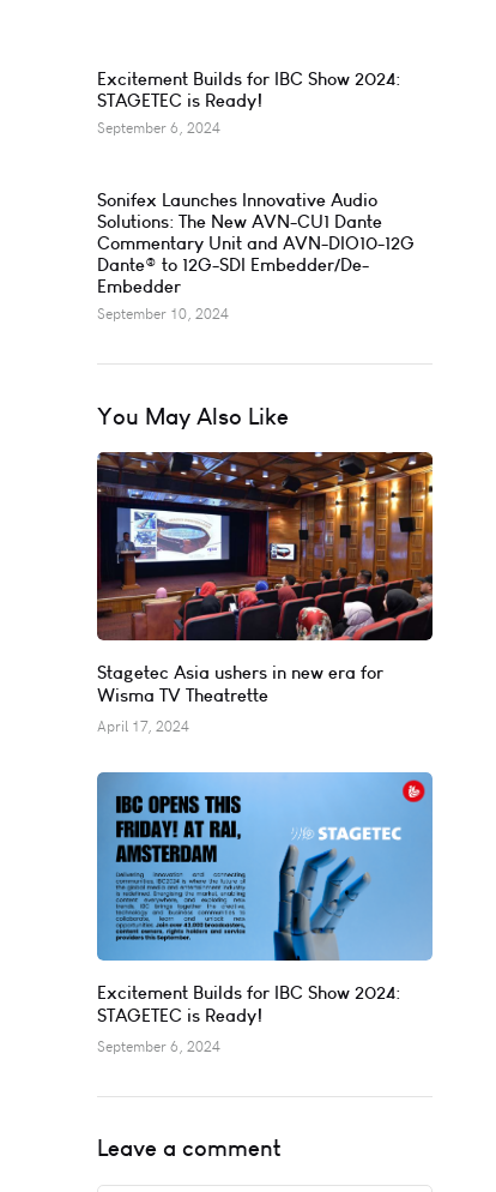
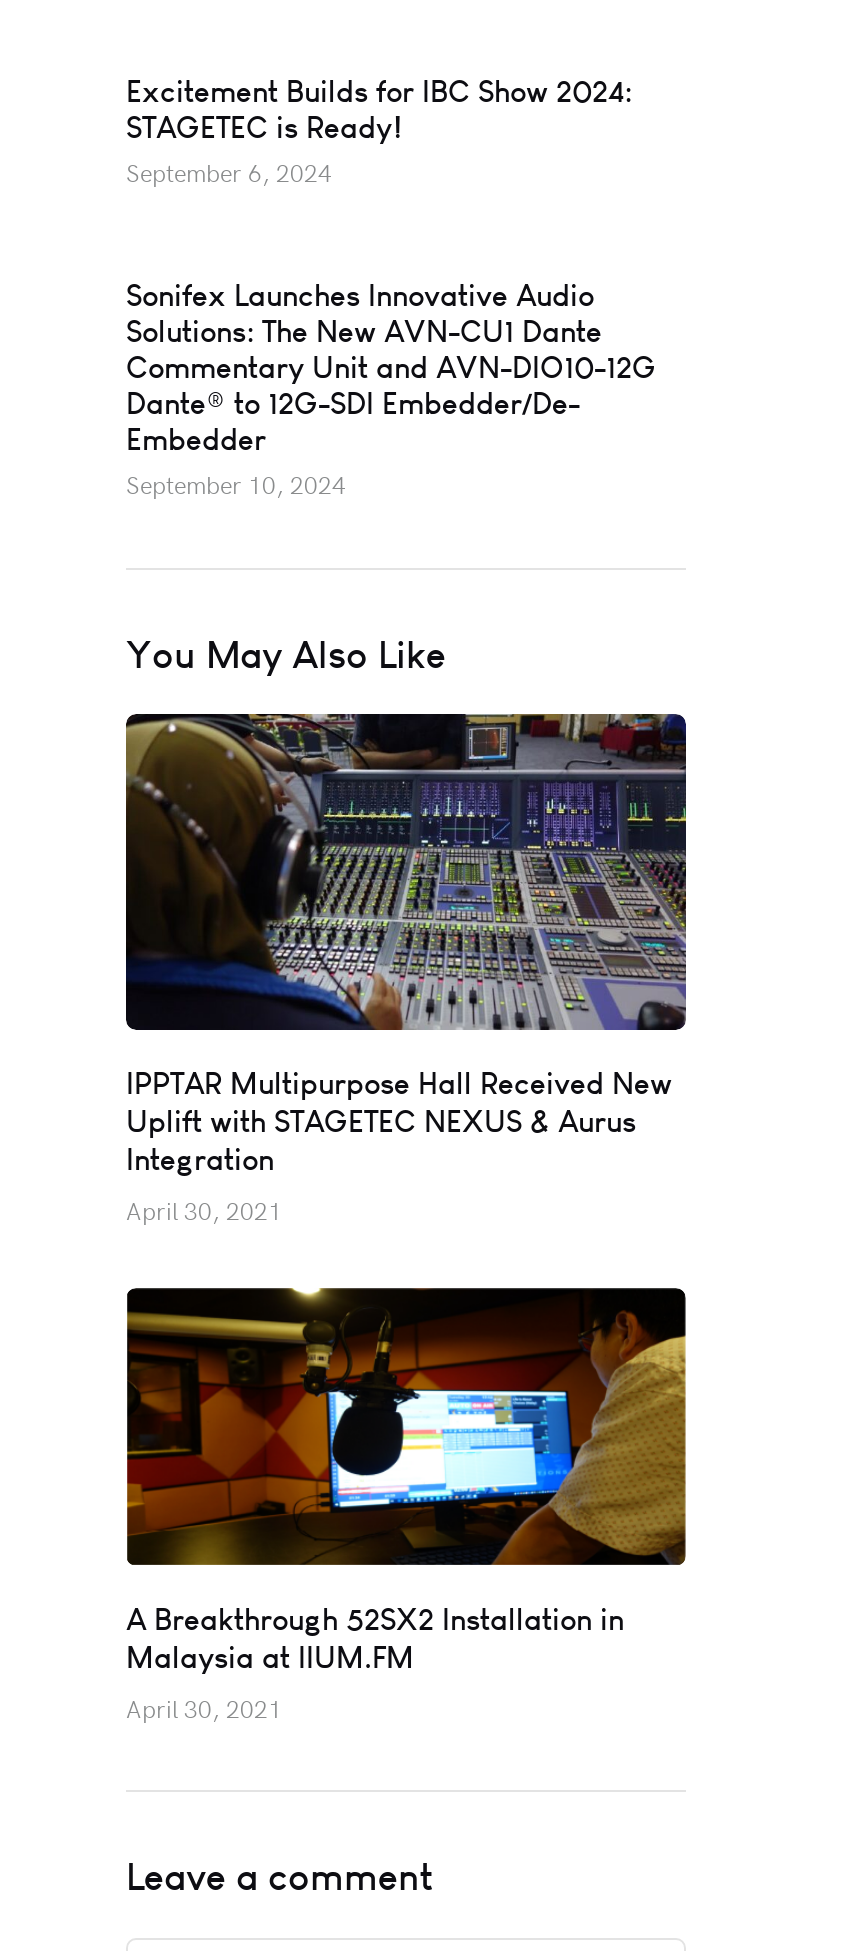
[96,451,434,735] [image] | Stagetec Asia ushers in new era for | Wisma TV Theatrette | April 17, 2024 -> [126,711,688,1225] [image] | IPPTAR Multipurpose Hall Received New | Uplift with STAGETEC NEXUS & Aurus | Integration | April 30, 2021
[96,771,434,1056] [image] | Excitement Builds for IBC Show 2024: | STAGETEC is Ready! | September 6, 2024 -> [124,1251,688,1724] [image] | A Breakthrough 52SX2 Installation in | Malaysia at IIUM.FM | April 30, 2021

